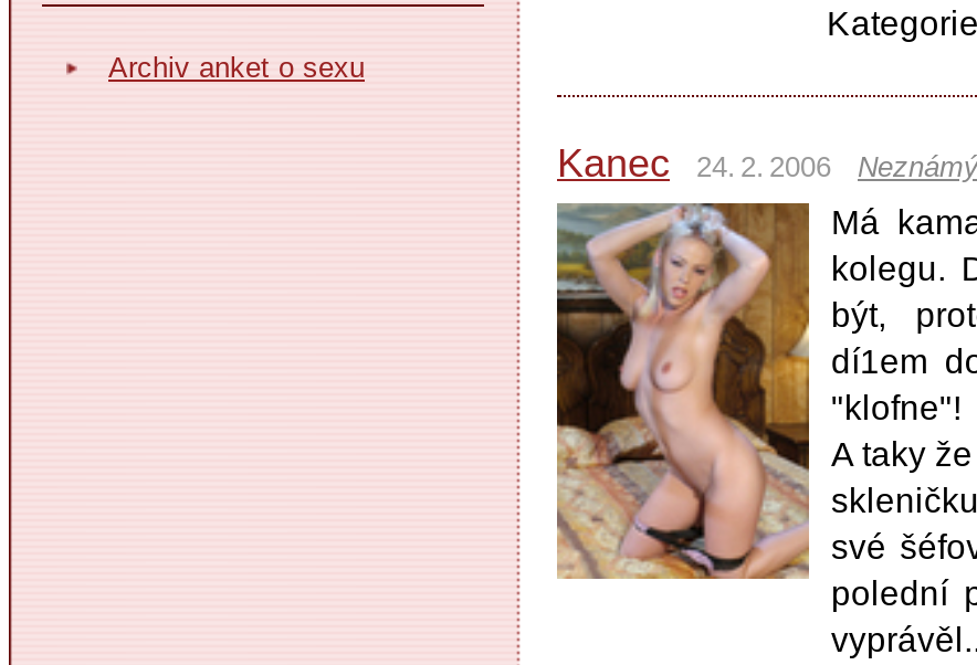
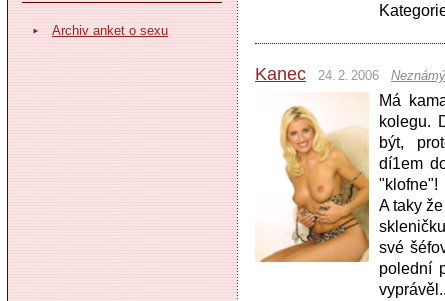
[555,201,811,579] [image] -> [255,92,370,262] [image]

